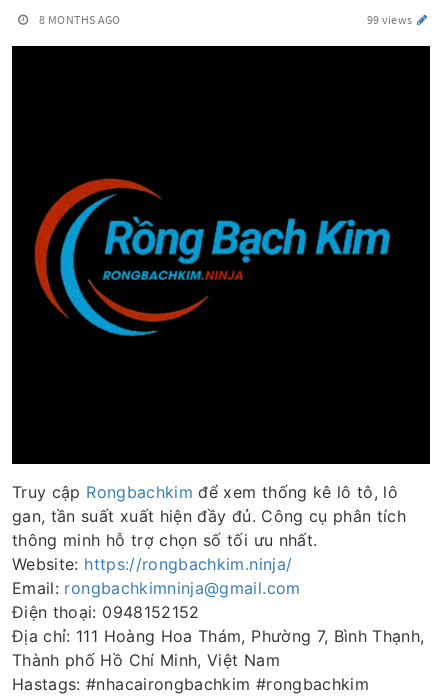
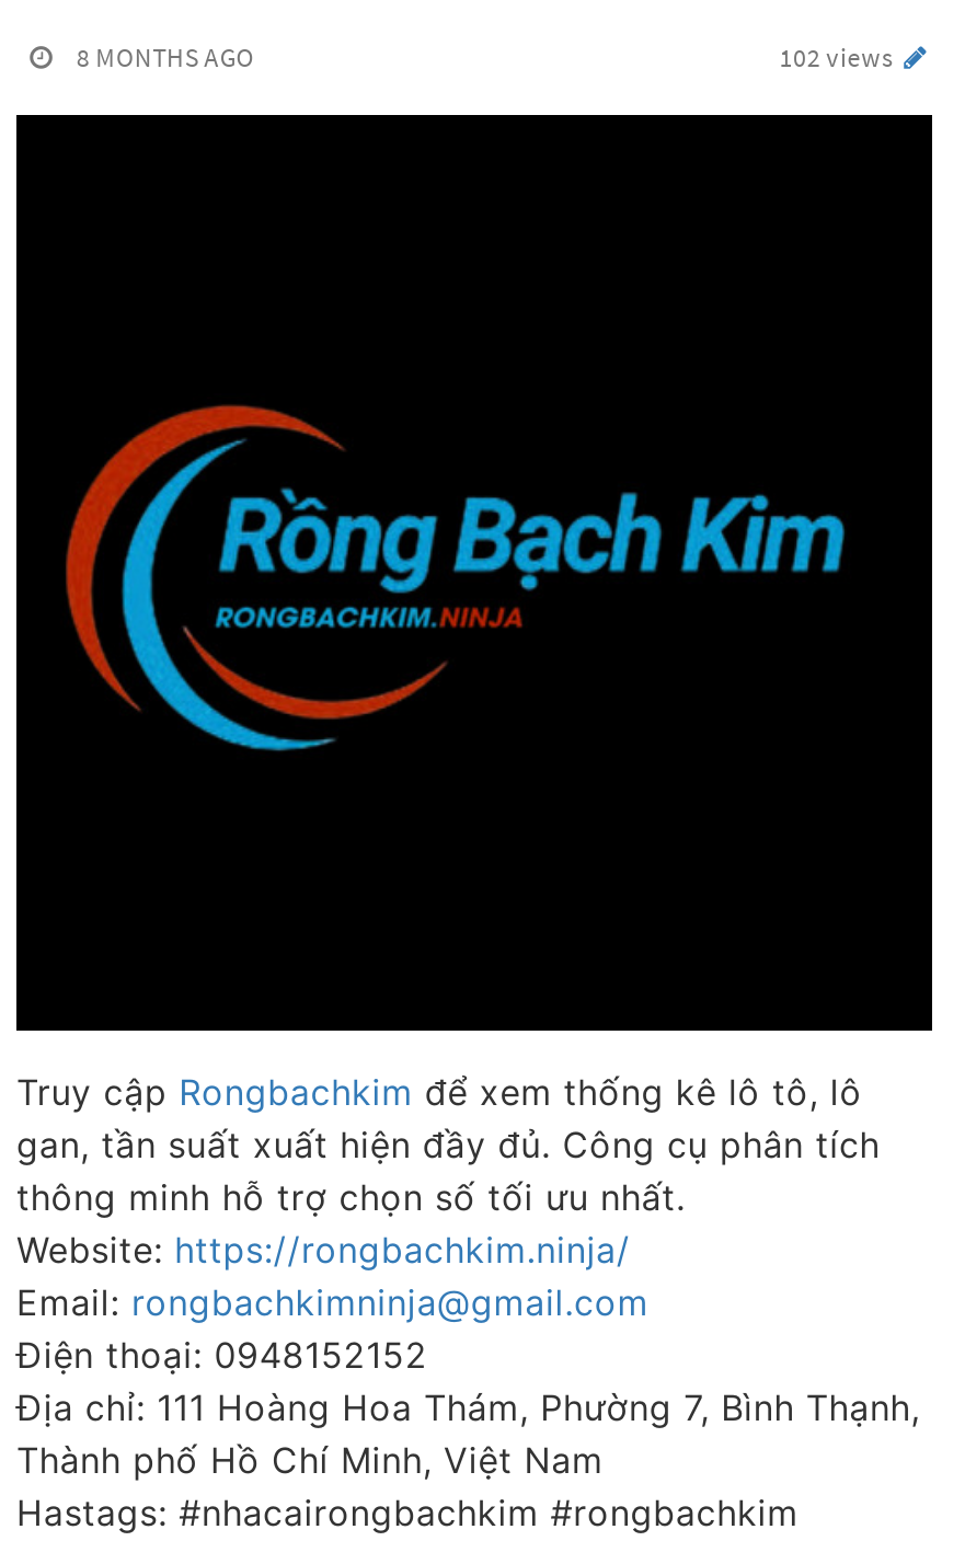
[366,12,415,27] 99 views -> [779,41,899,73] 102 views

